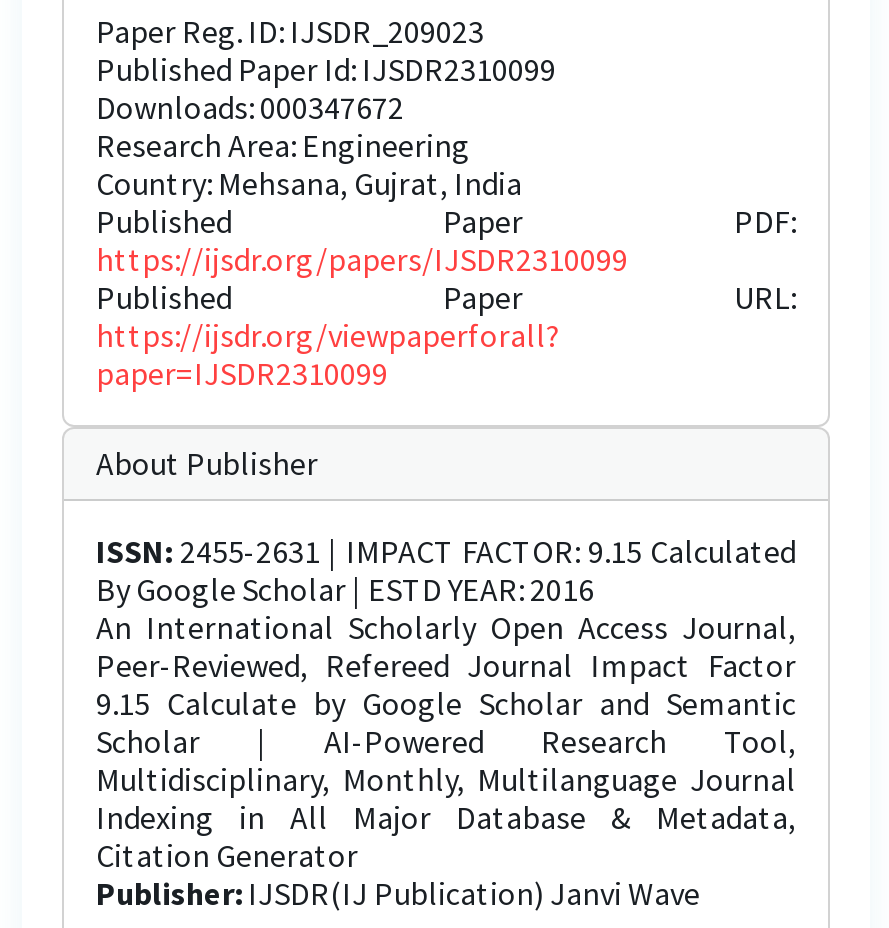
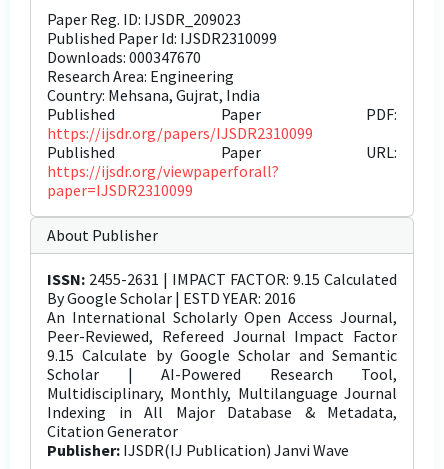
[96,87,404,127] Downloads: 000347672 -> [47,47,201,67] Downloads: 000347670

